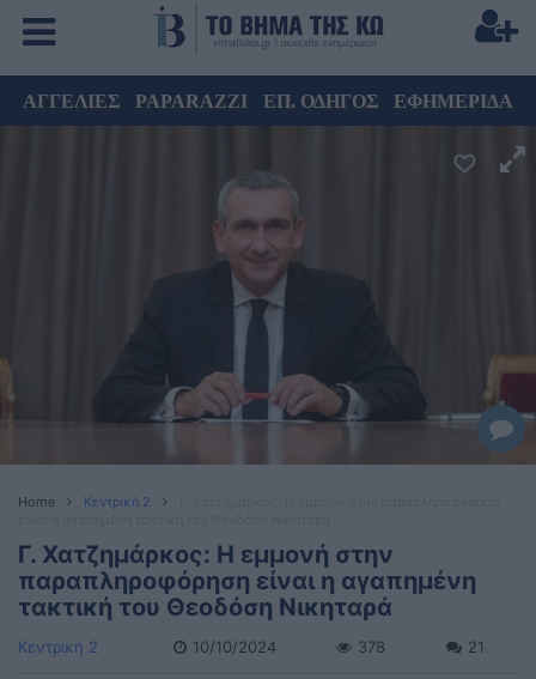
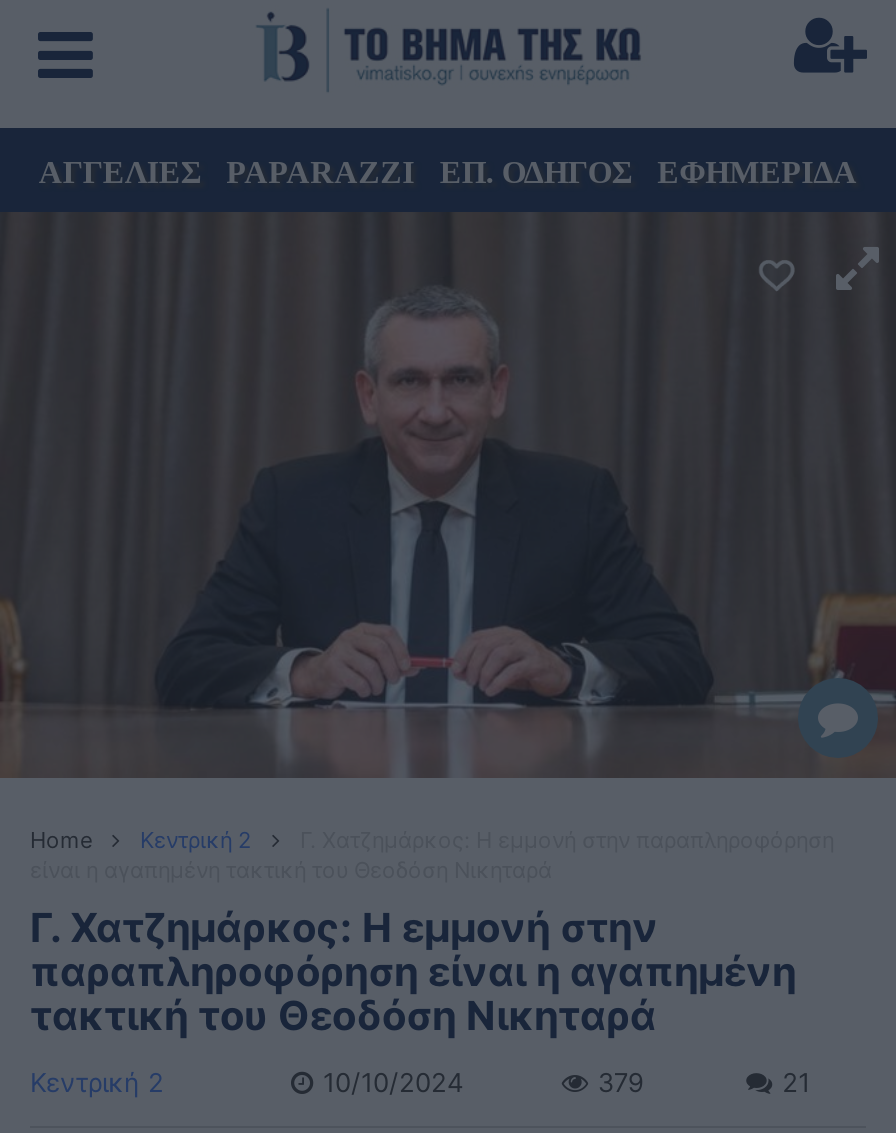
[357,637,385,656] 378 -> [598,1065,644,1097] 379

